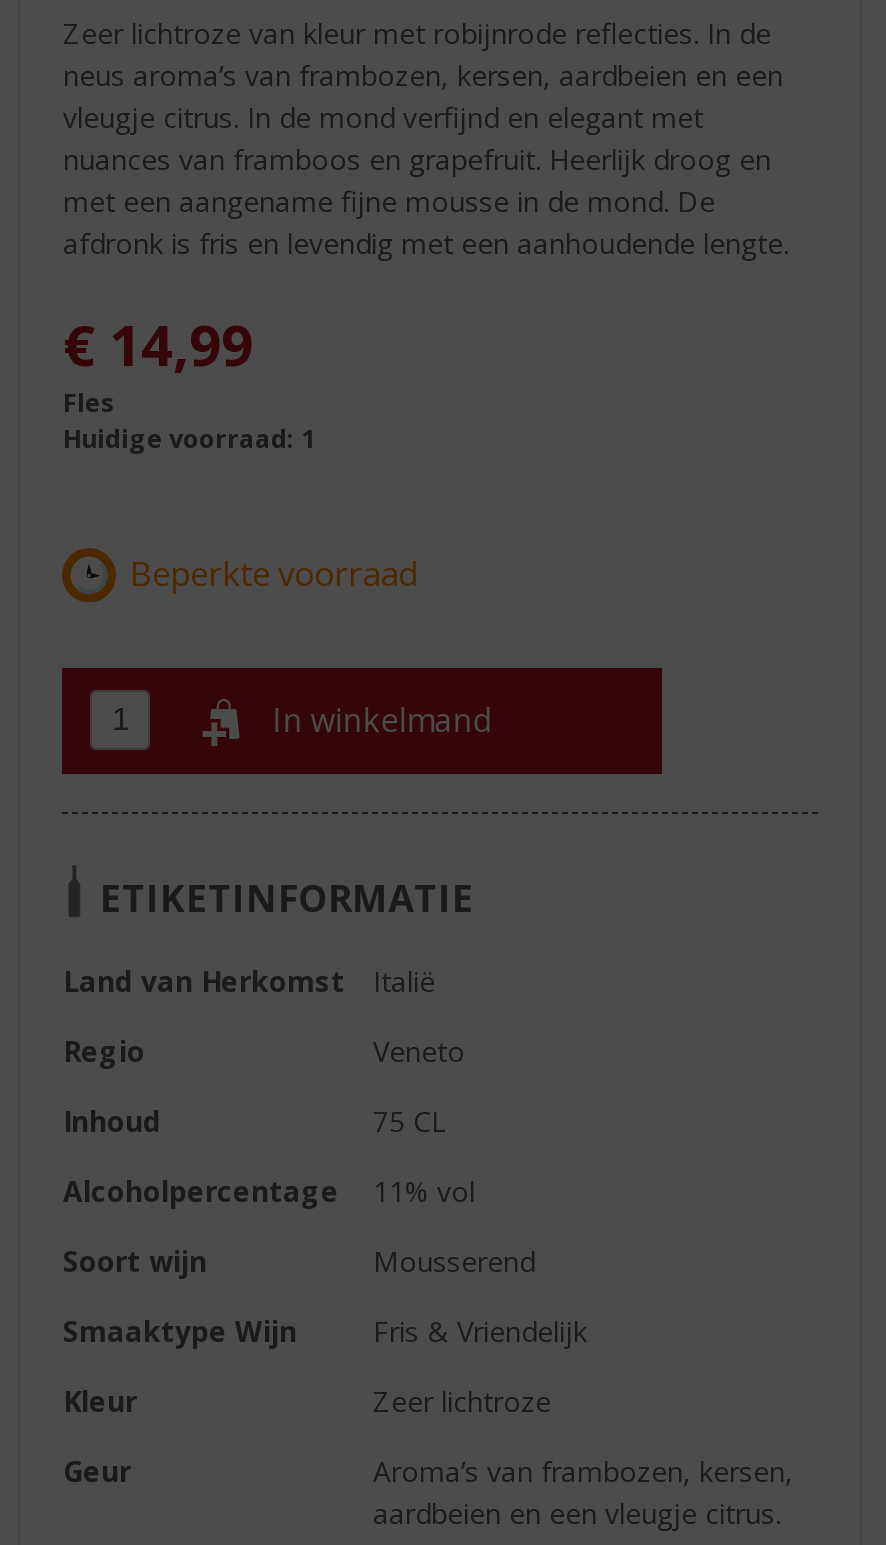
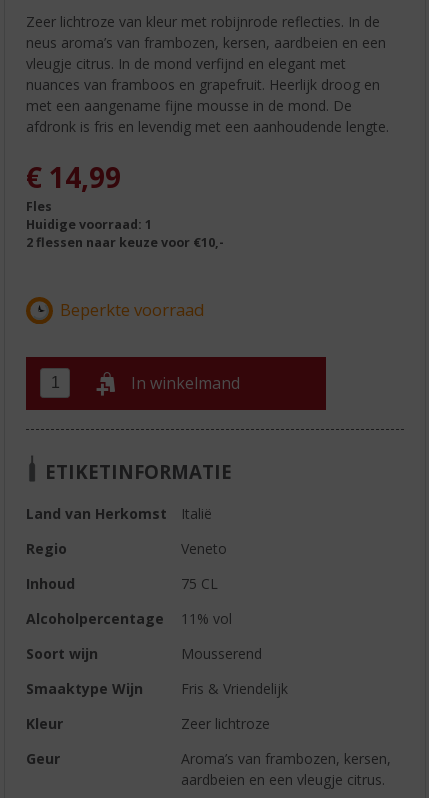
none -> [26,234,224,251] 2 flessen naar keuze voor €10,-

